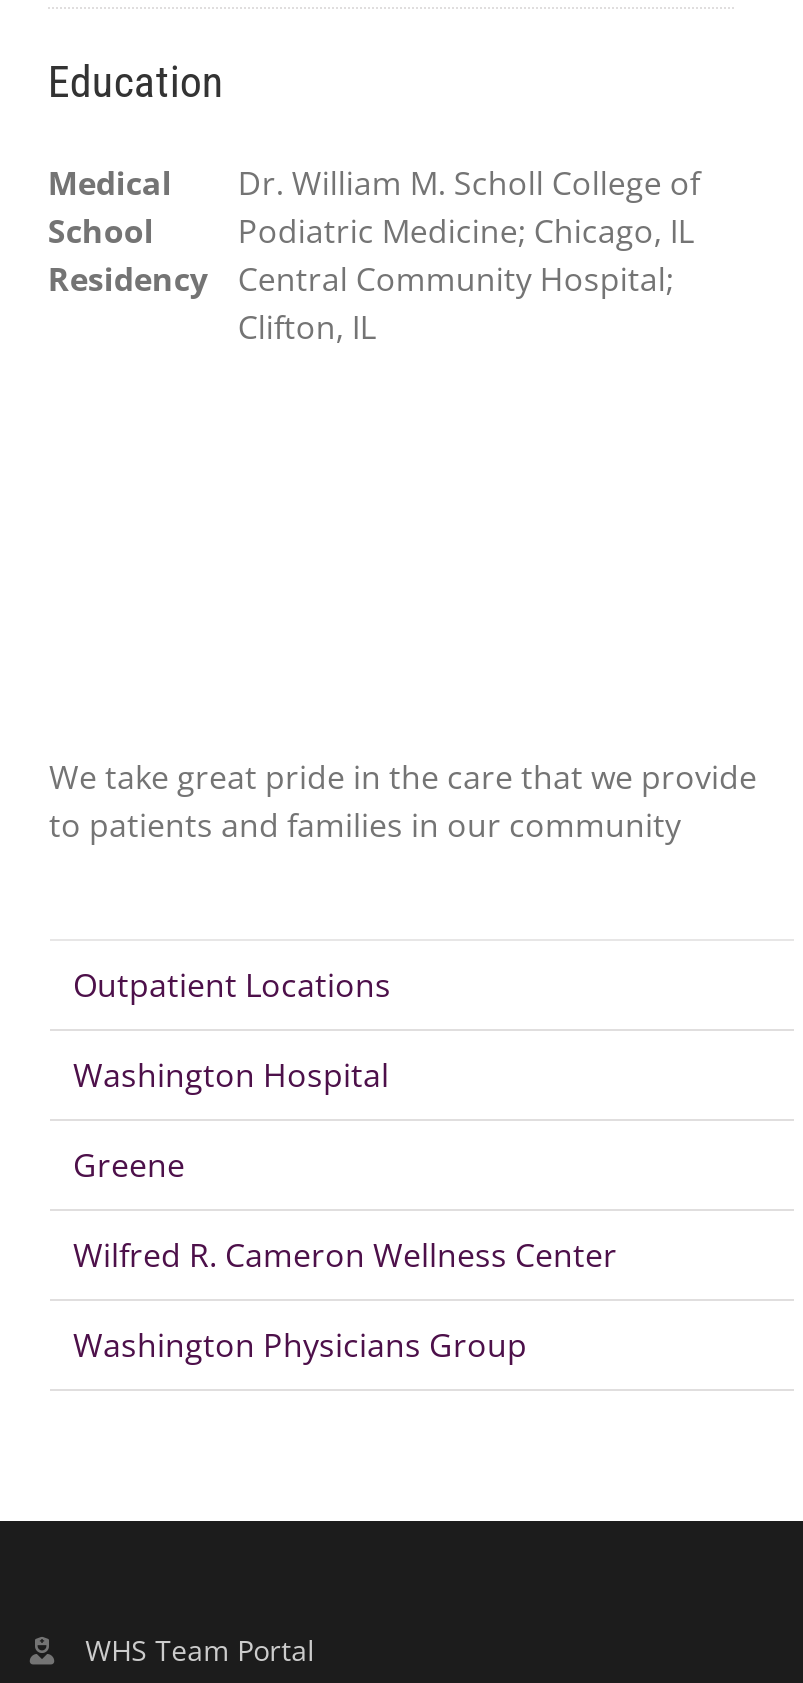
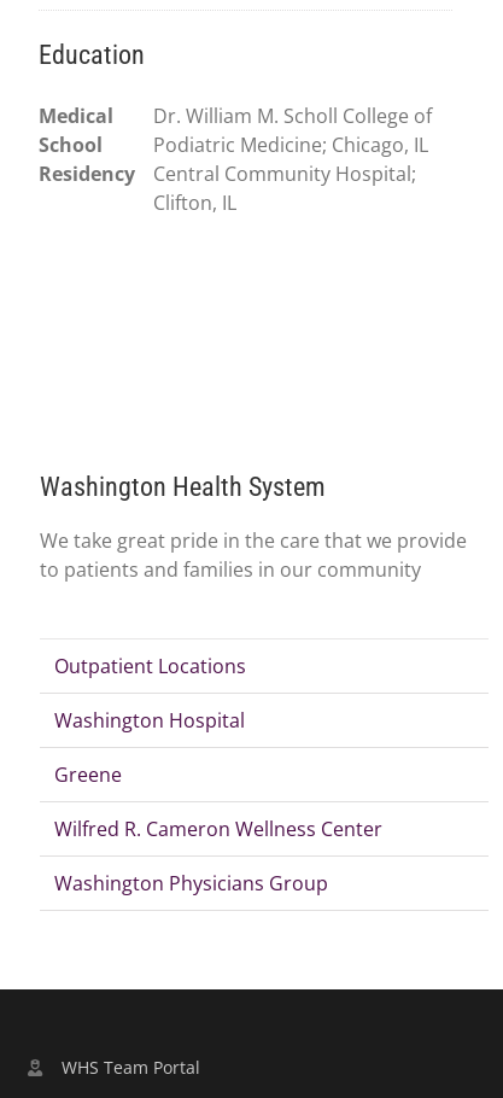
none -> [39,472,325,502] Washington Health System

